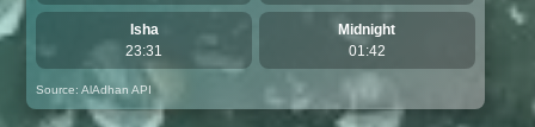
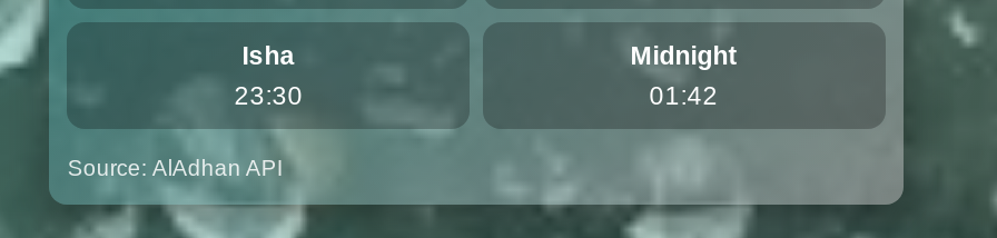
[126,44,163,58] 23:31 -> [234,82,303,108] 23:30

